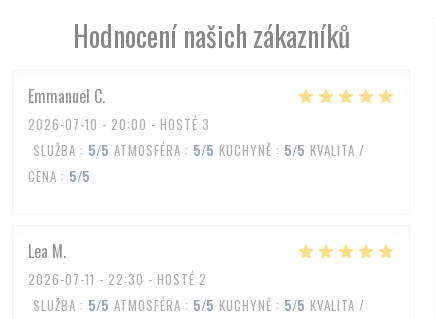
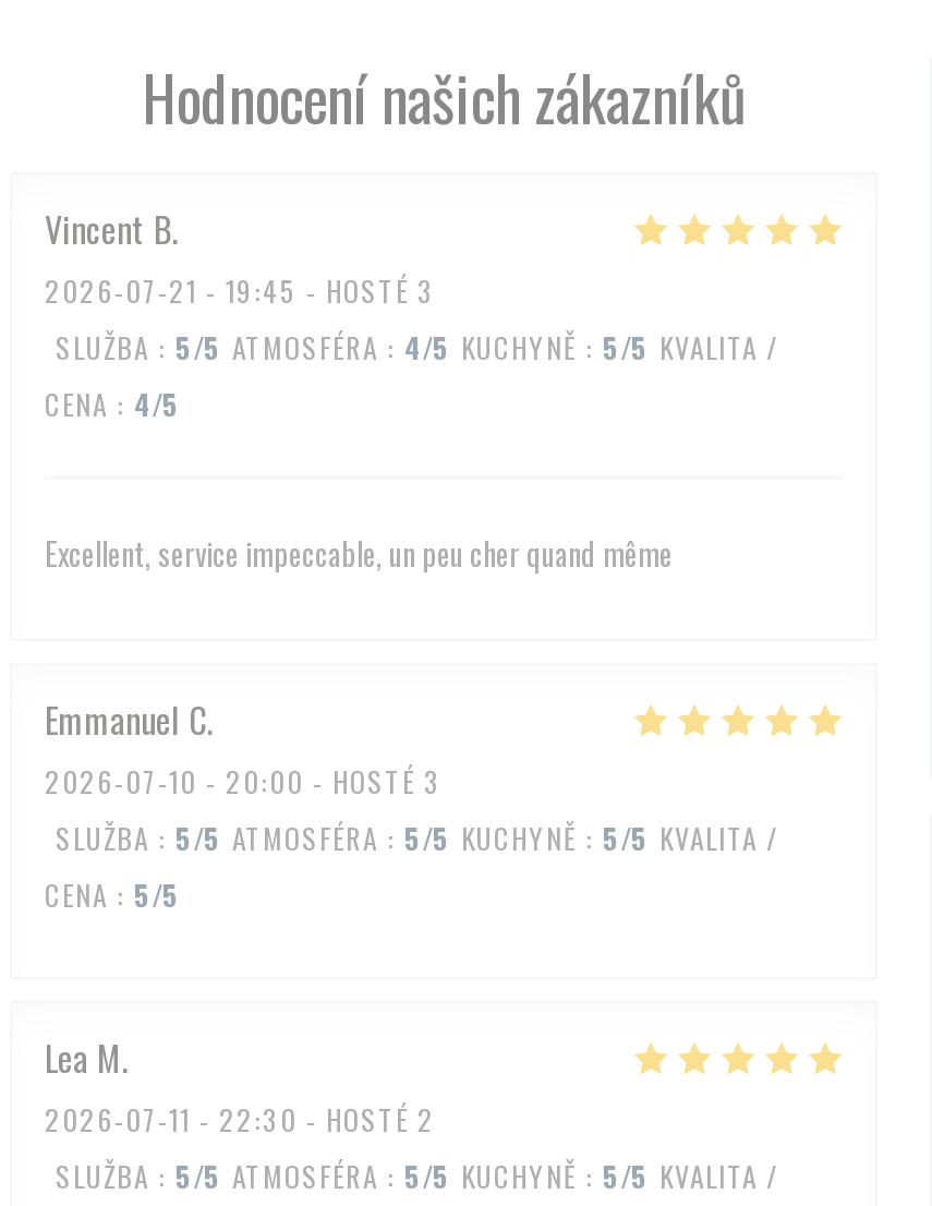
none -> [45,203,779,576] Vincent B | 2026-07-21 - 19:45 - HOSTÉ 3 | SLUŽBA: 5/5 ATMOSFÉRA: 4/5 KUCHYNĚ: 5/5 KVALITA / | CENA: 4/5 | Excellent, service impeccable, un peu cher quand même

